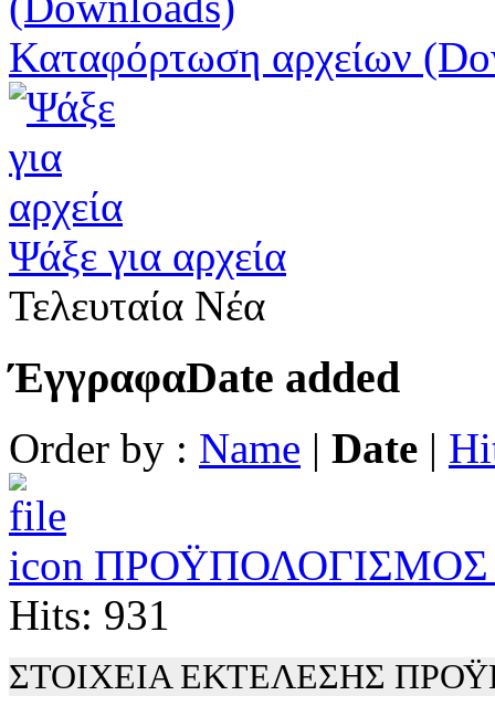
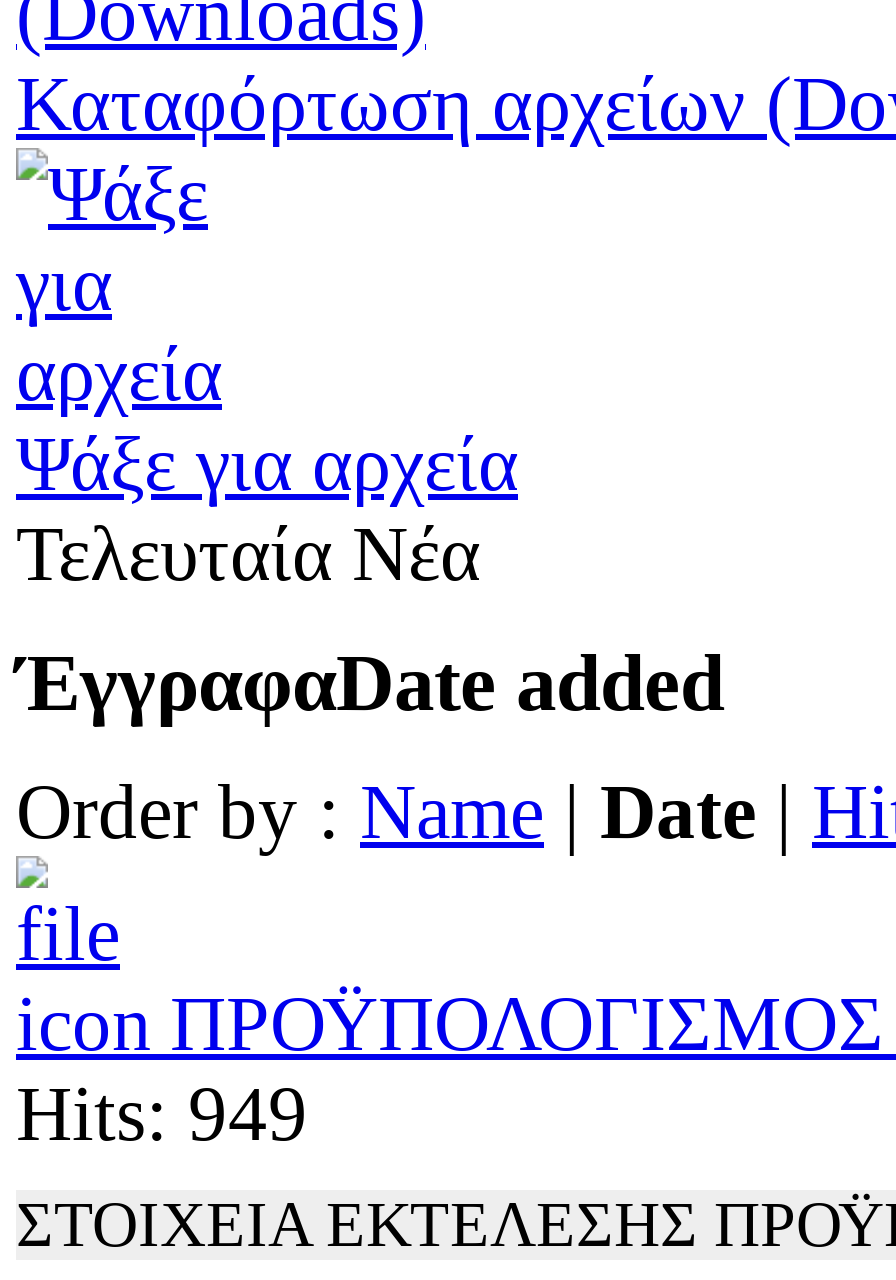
[9,591,170,639] Hits: 931 -> [16,1070,308,1156] Hits: 949

